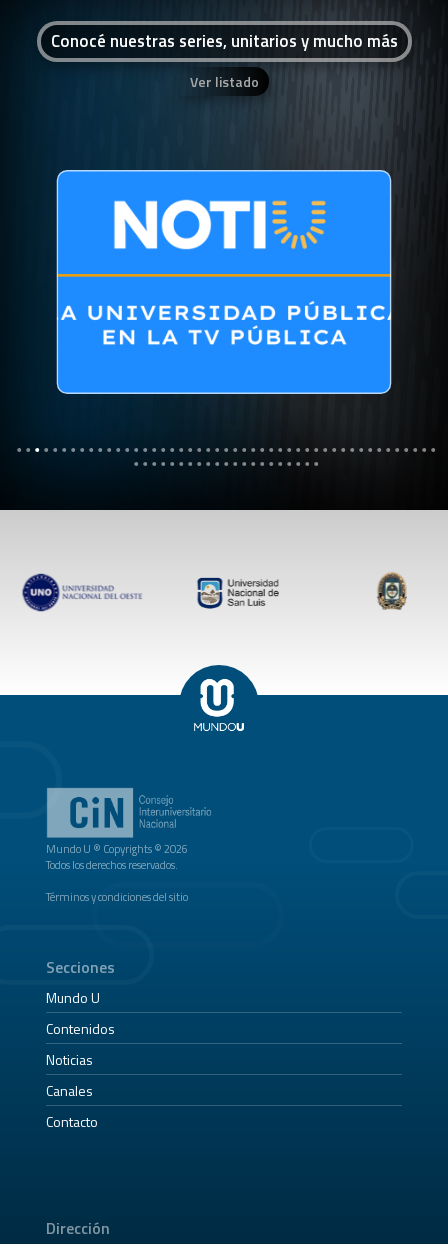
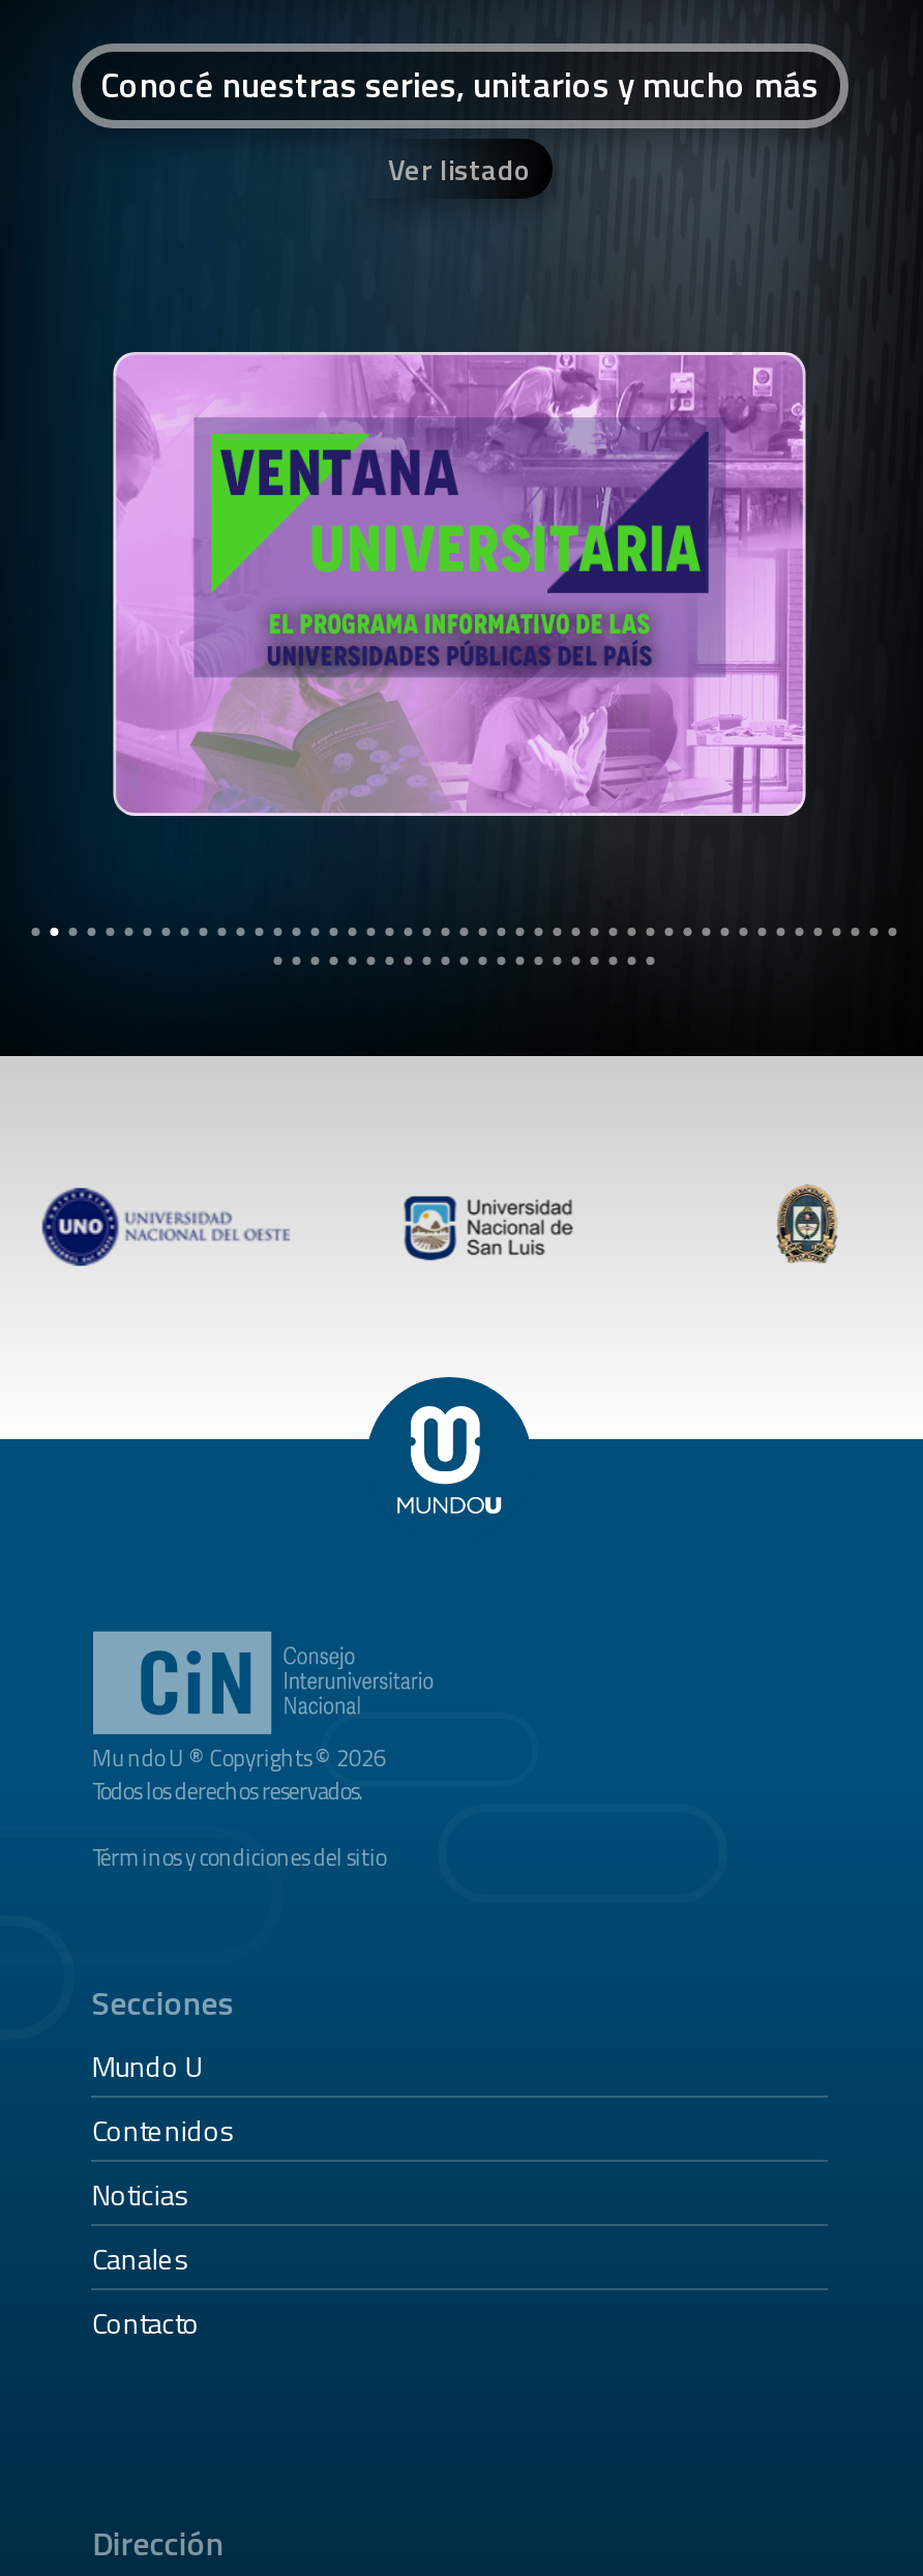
[57,170,391,394] [image] -> [114,352,805,816] [image]

